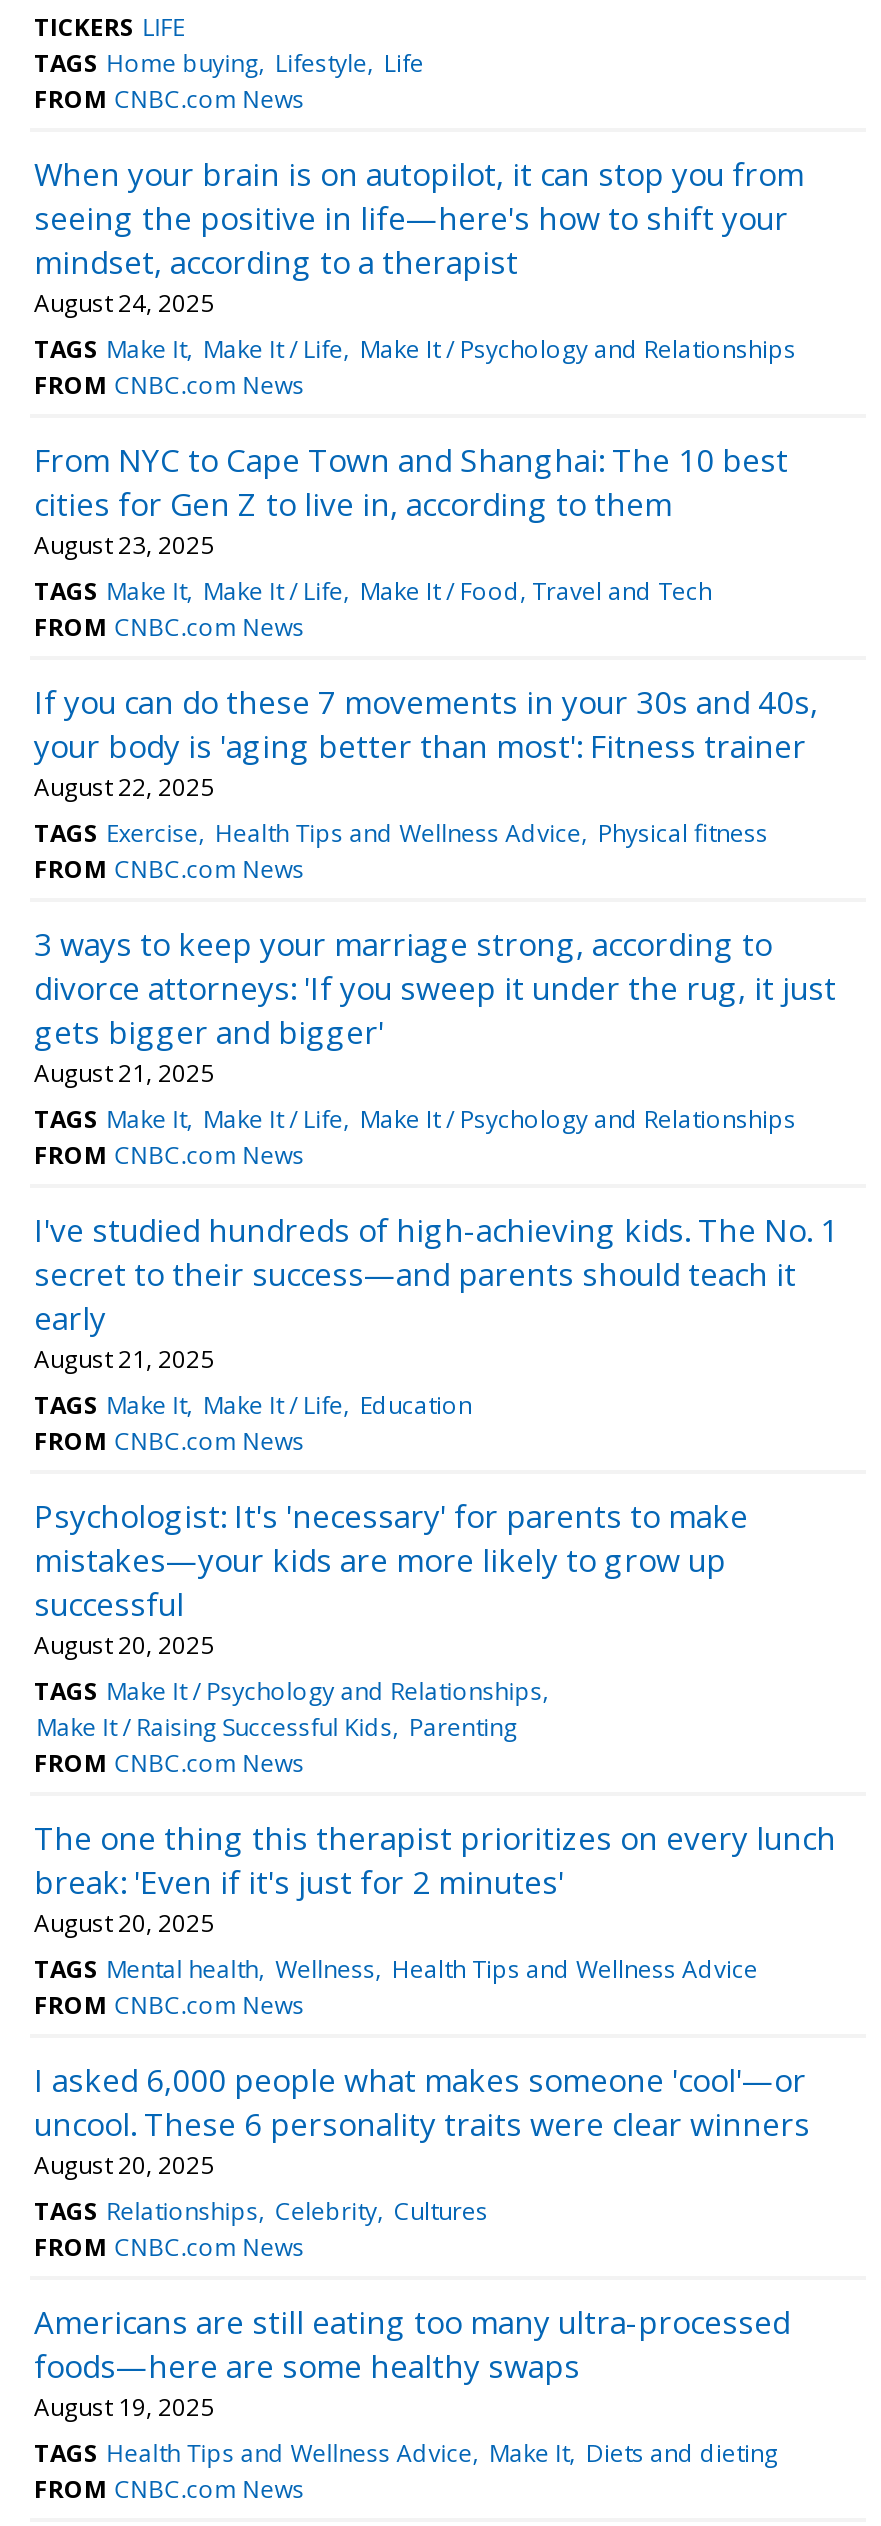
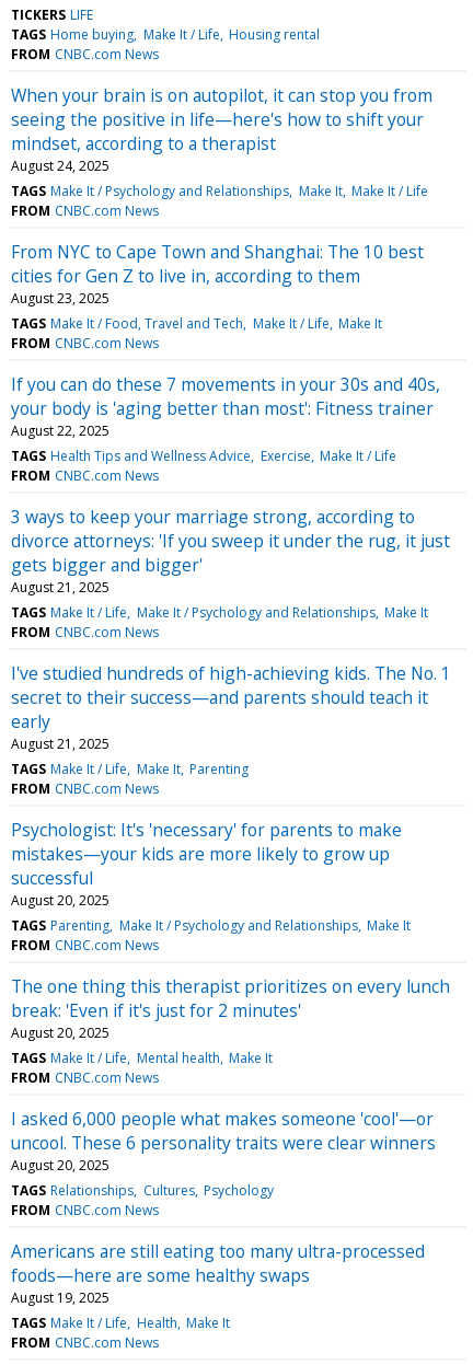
[34,46,424,80] TAGS Home buying Lifestyle Life -> [11,25,320,44] TAGS Home buying Make It / Life Housing rental
[34,332,796,366] TAGS Make It Make It / Life Make It / Psychology and Relationships -> [11,181,428,200] TAGS Make It / Psychology and Relationships Make It Make It / Life
[34,574,712,608] TAGS Make It Make It / Life Make It / Food, Travel and Tech -> [11,314,382,333] TAGS Make It / Food, Travel and Tech Make It / Life Make It
[34,816,768,850] TAGS Exercise Health Tips and Wellness Advice Physical fitness -> [11,446,396,465] TAGS Health Tips and Wellness Advice Exercise Make It / Life
[34,1102,796,1136] TAGS Make It Make It / Life Make It / Psychology and Relationships -> [11,603,428,622] TAGS Make It / Life Make It / Psychology and Relationships Make It
[34,1388,472,1422] TAGS Make It Make It / Life Education -> [11,759,248,778] TAGS Make It / Life Make It Parenting
[34,1674,542,1744] TAGS Make It / Psychology and Relationships | Make It / Raising Successful Kids Parenting -> [11,916,410,935] TAGS Parenting Make It / Psychology and Relationships Make It
[34,1952,758,1986] TAGS Mental health Wellness Health Tips and Wellness Advice -> [11,1048,273,1067] TAGS Make It / Life Mental health Make It
[34,2194,488,2228] TAGS Relationships Celebrity Cultures -> [11,1181,274,1199] TAGS Relationships Cultures Psychology
[34,2436,778,2470] TAGS Health Tips and Wellness Advice Make It Diets and dieting -> [11,1313,230,1332] TAGS Make It / Life Health Make It

